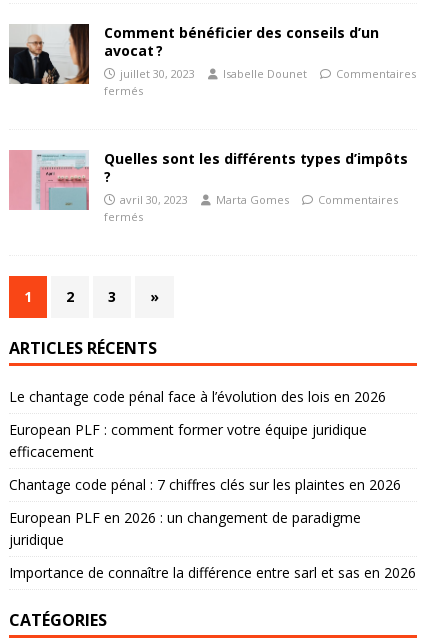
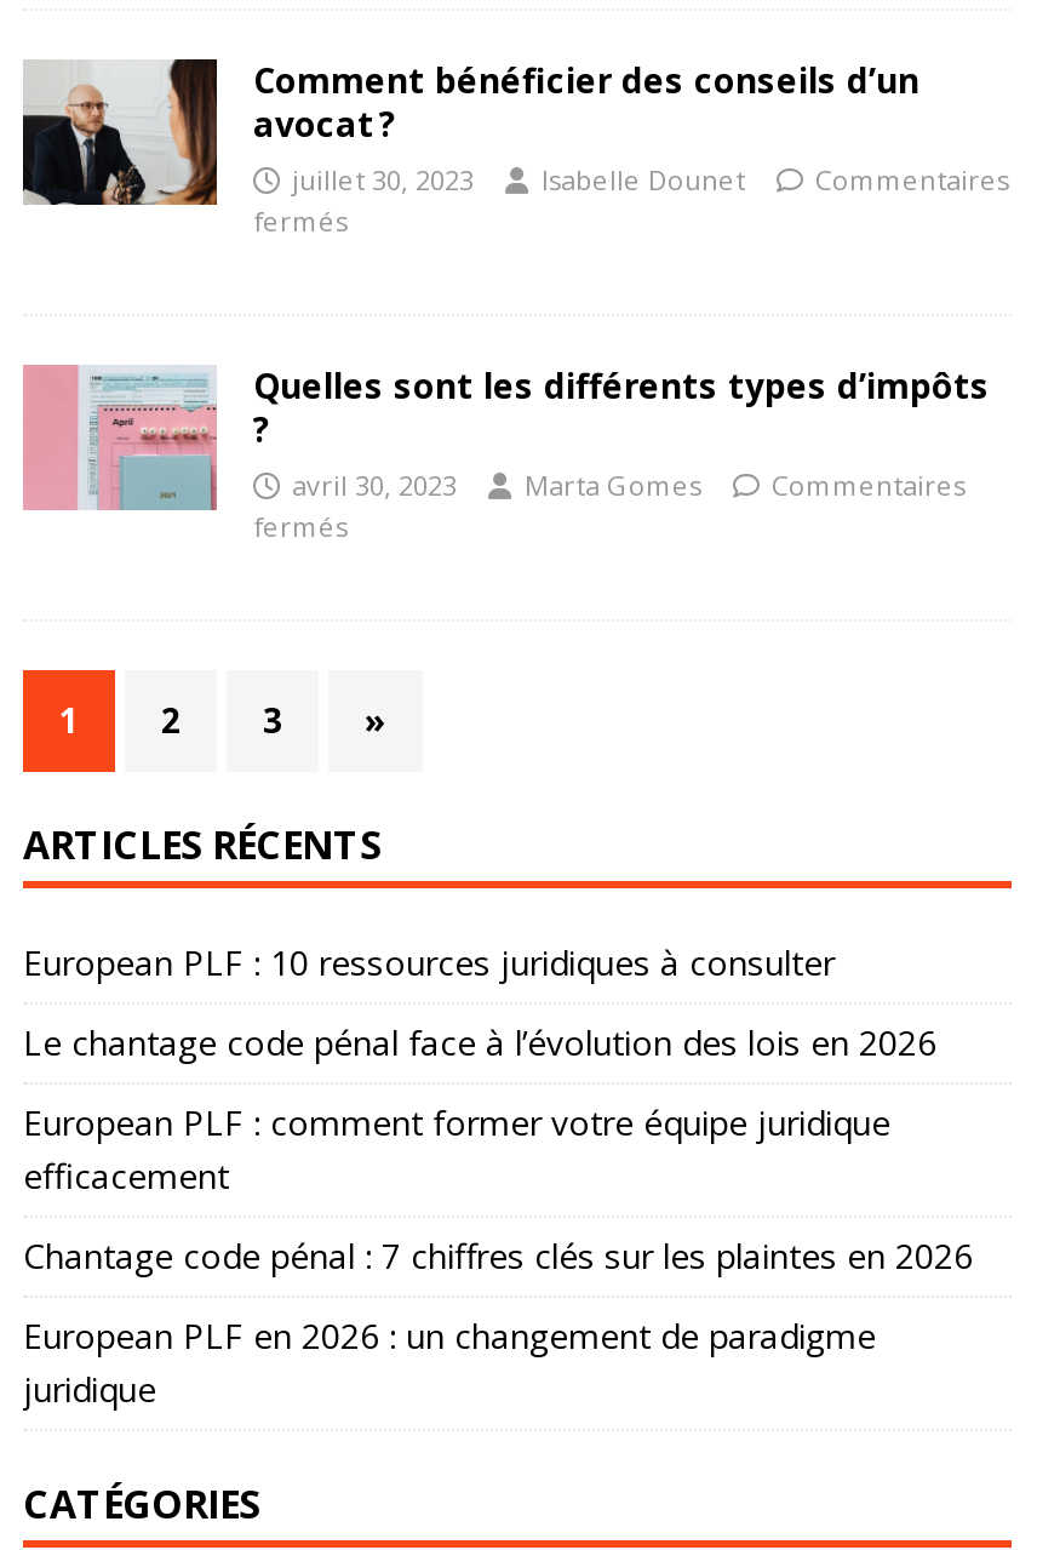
none -> [23,939,835,985] European PLF : 10 ressources juridiques à consulter
moved [9,387,401,549] -> [23,1019,973,1412]: Le chantage code pénal face à l’évolution des lois en 2026 | European PLF : comment former votre équipe juridique | efficacement | Chantage code pénal : 7 chiffres clés sur les plaintes en 2026 | European PLF en 2026 : un changement de paradigme | juridique
[9,563,416,582] Importance de connaître la différence entre sarl et sas en 2026 -> none

